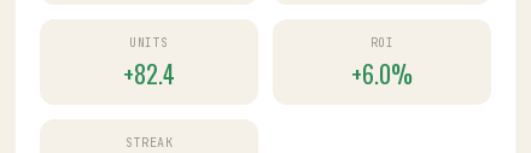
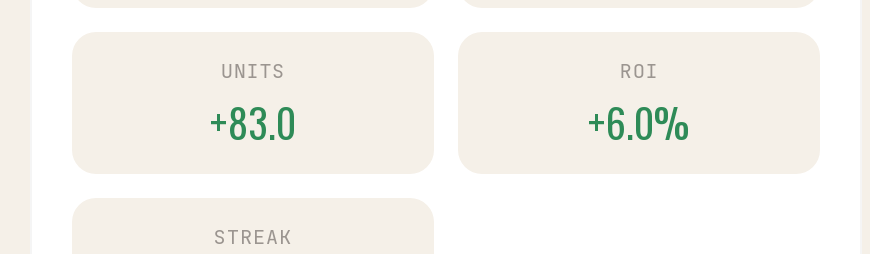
[123,55,175,91] +82.4 -> [210,91,296,151] +83.0

